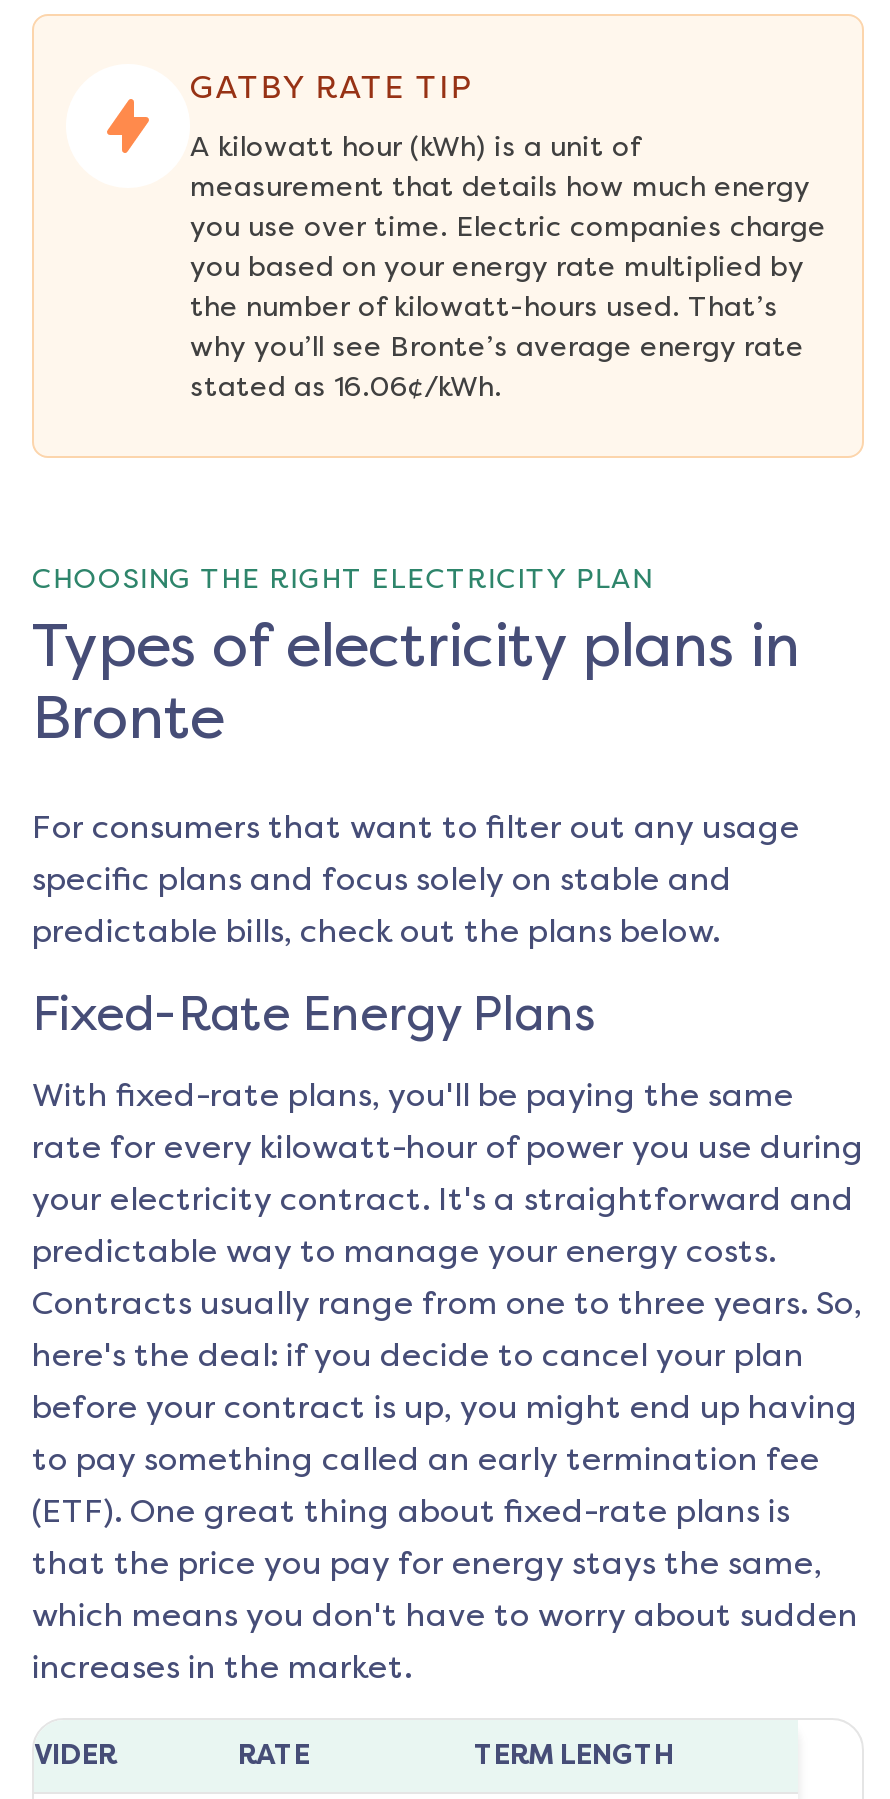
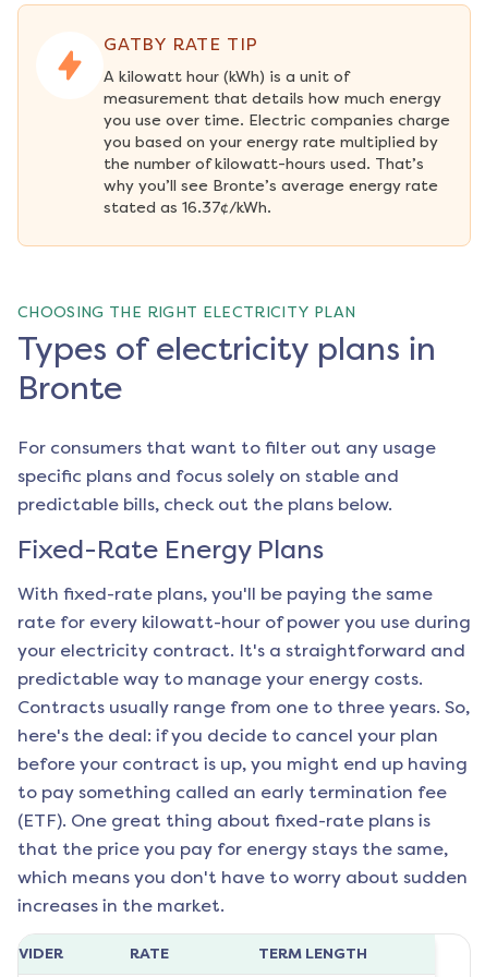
[190,371,502,405] stated as 16.06¢/kWh. -> [104,199,271,217] stated as 16.37¢/kWh.

